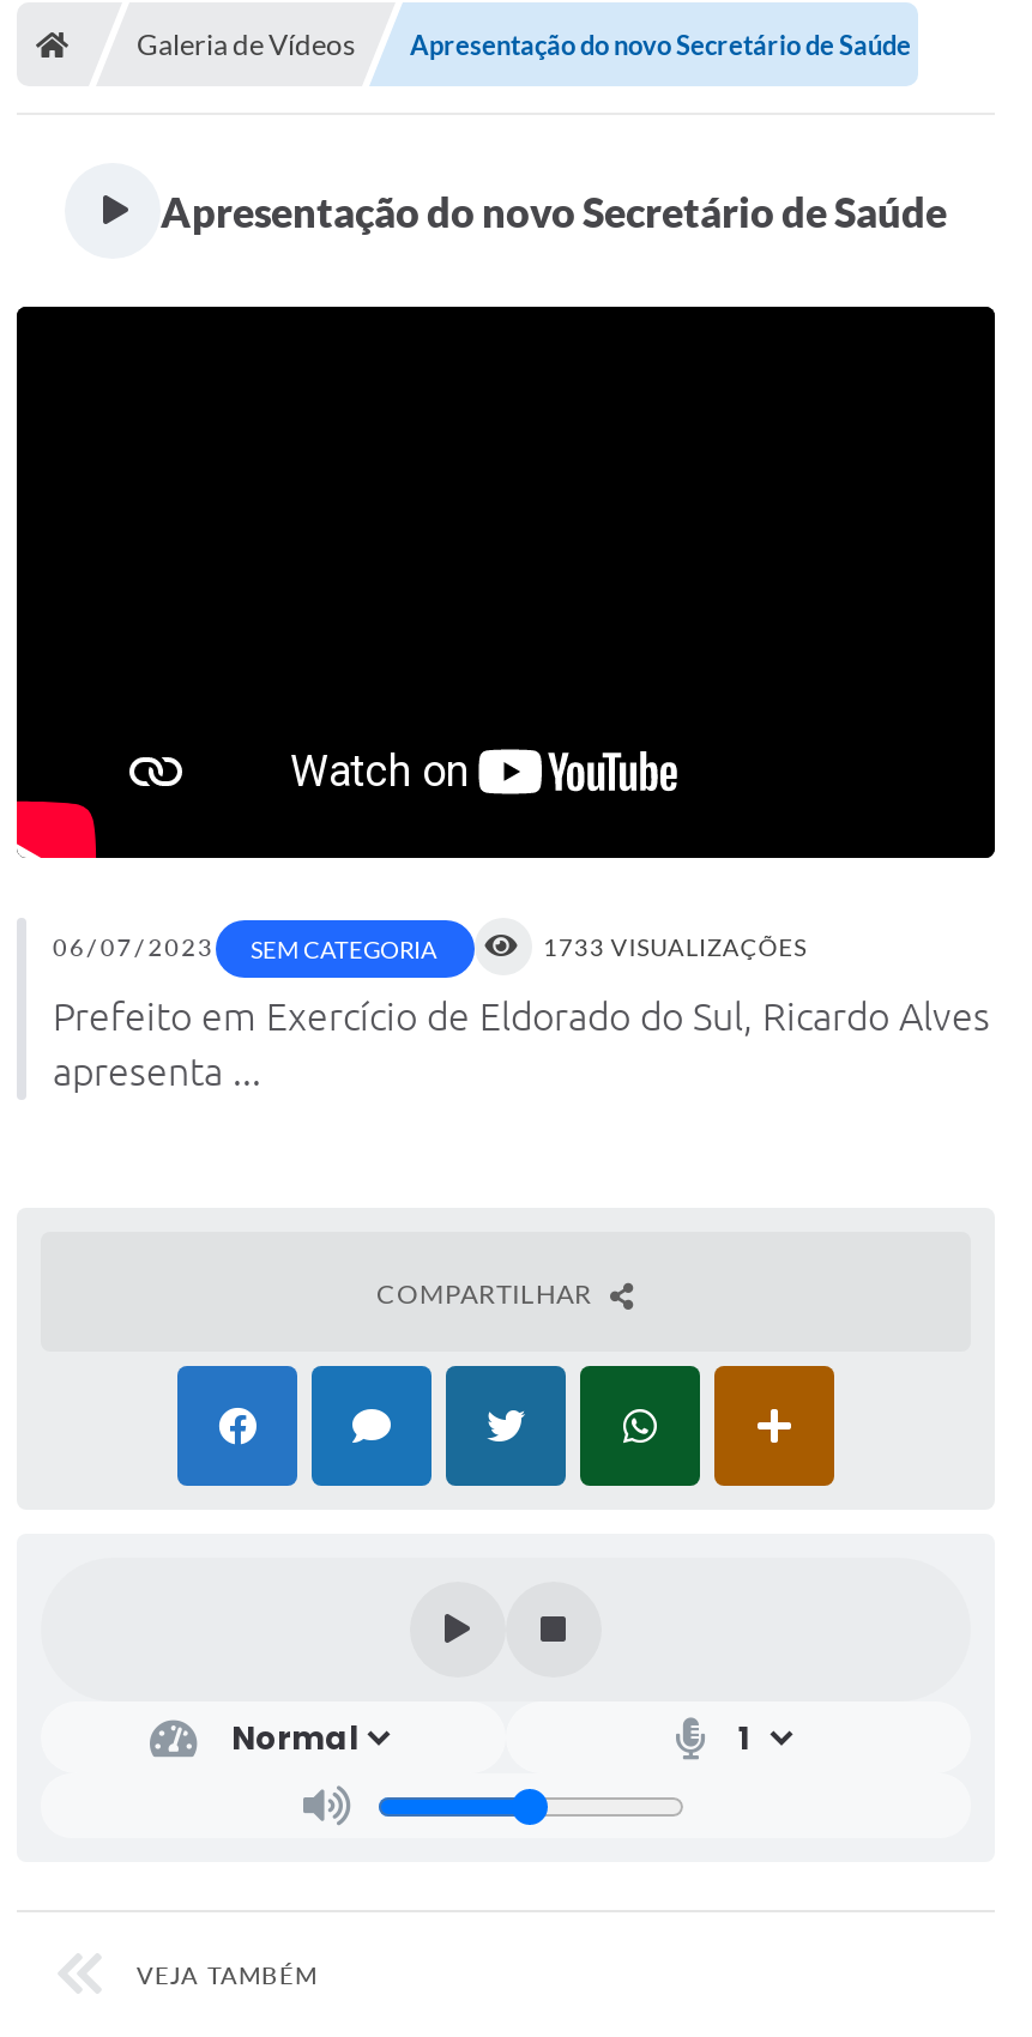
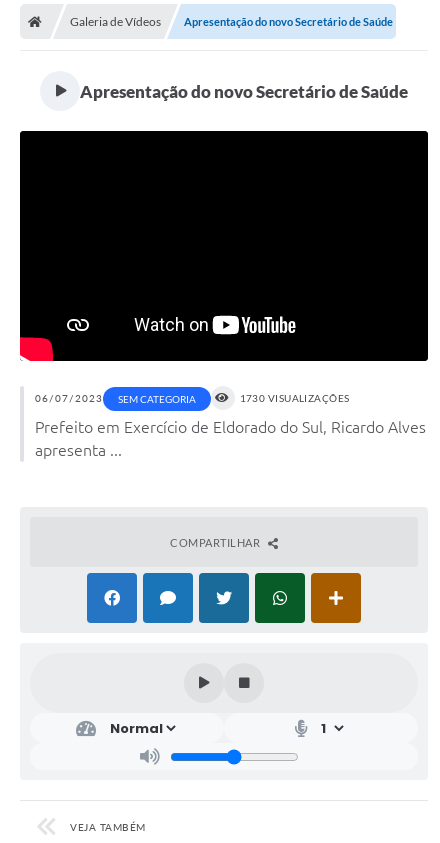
[543,933,807,962] 1733 VISUALIZAÇÕES -> [239,392,350,404] 1730 VISUALIZAÇÕES

